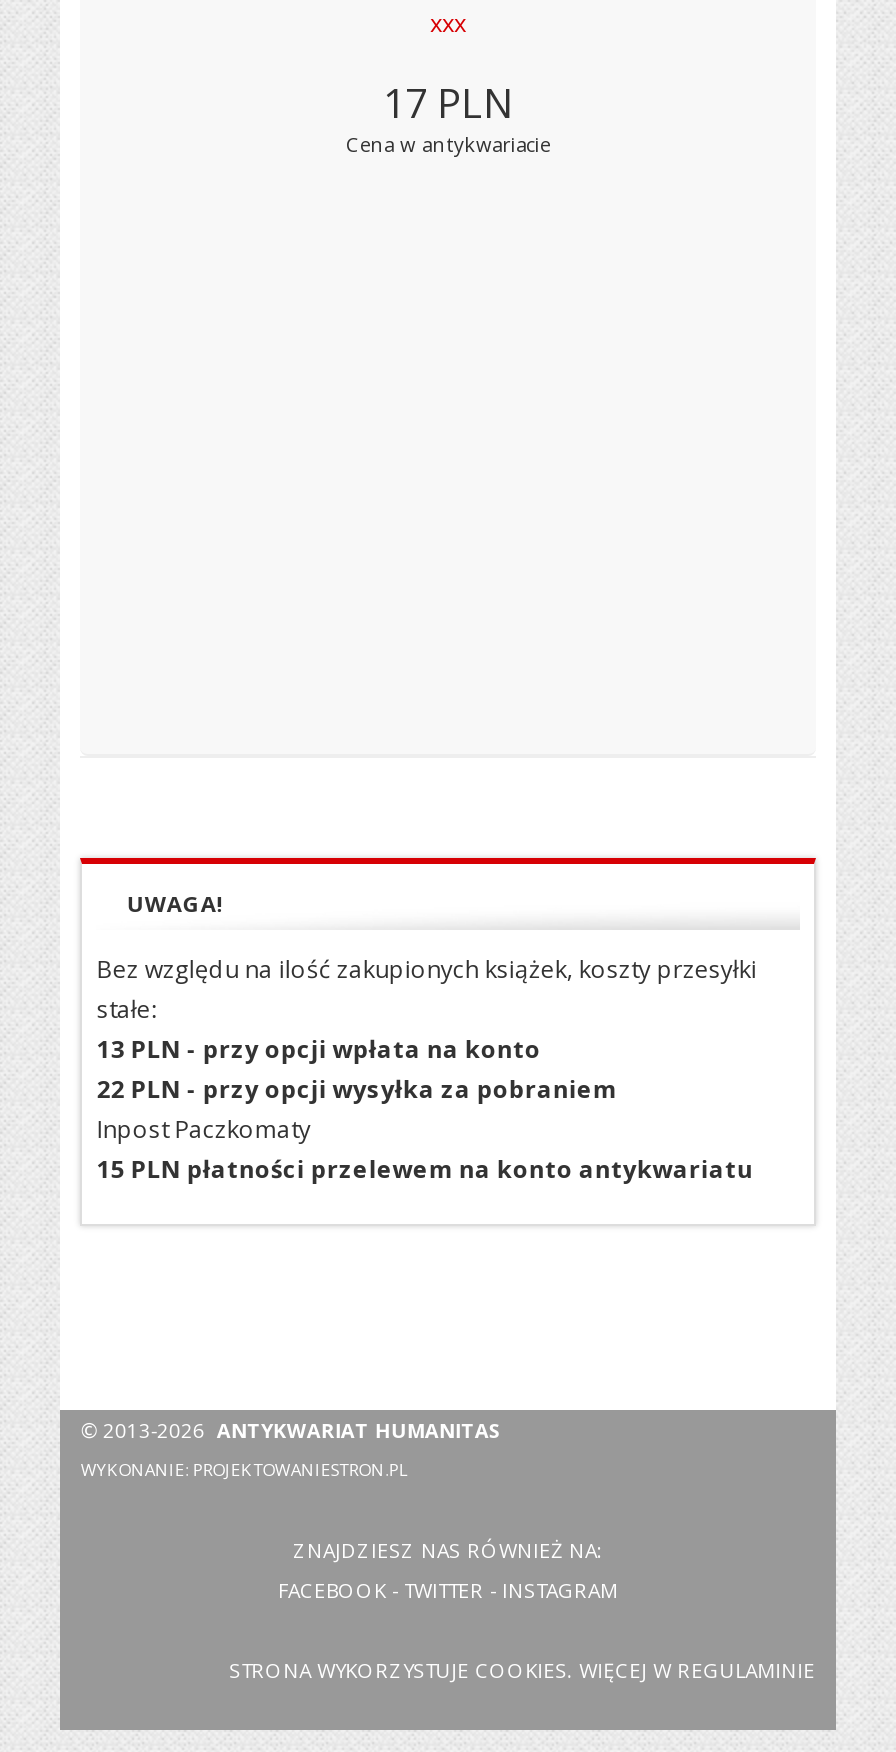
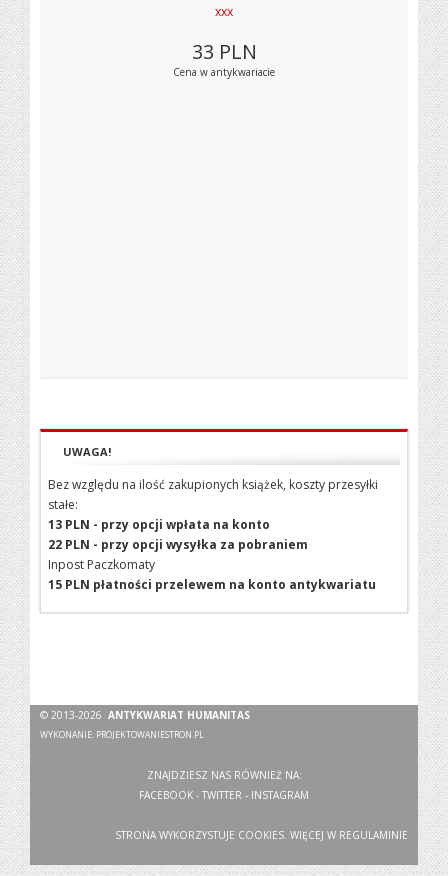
[383,76,513,130] 17 PLN -> [191,38,256,65] 33 PLN

